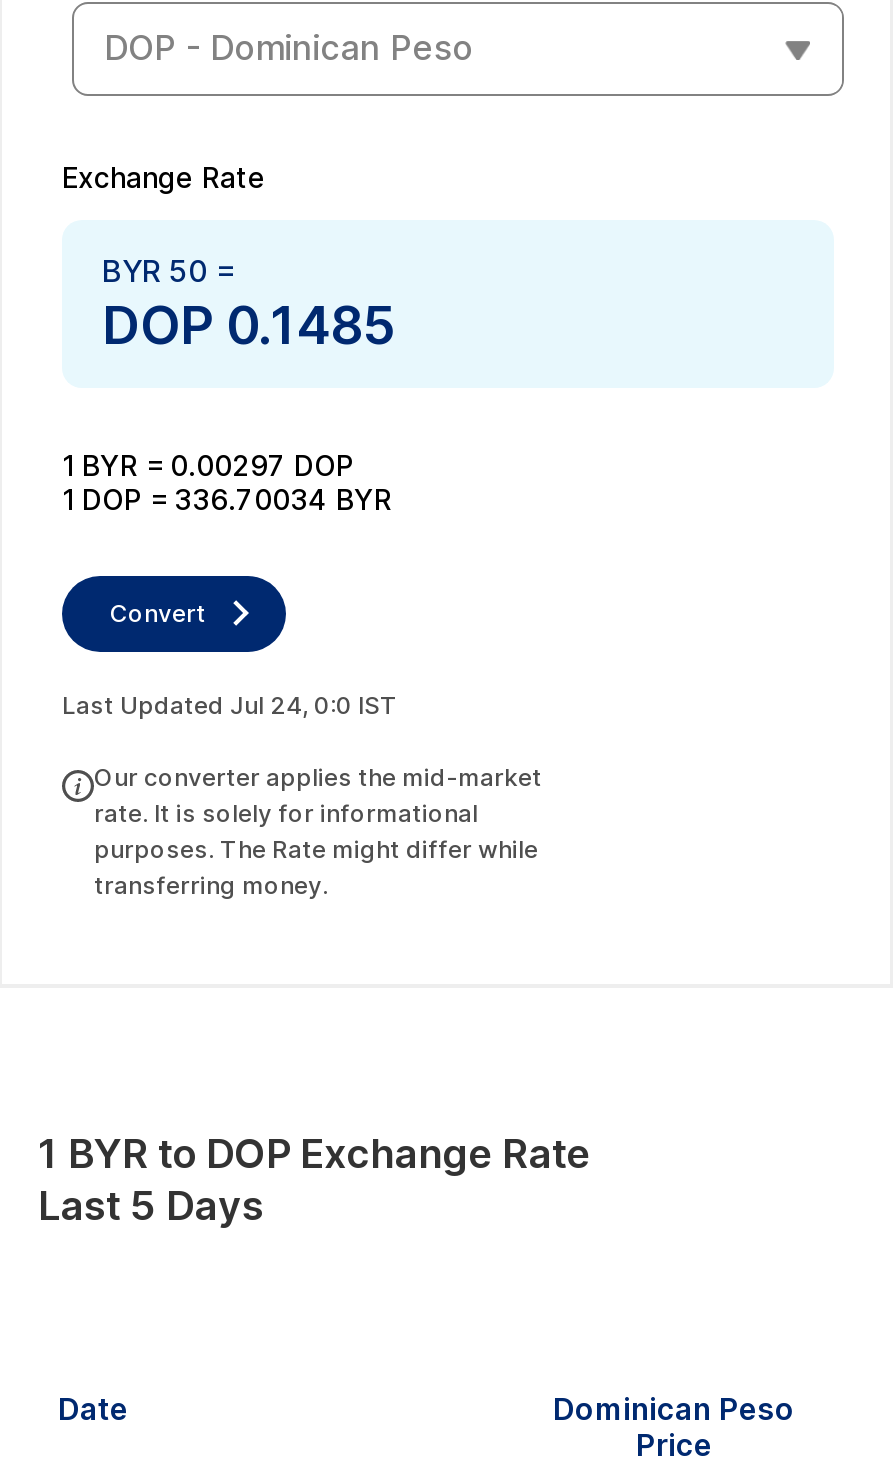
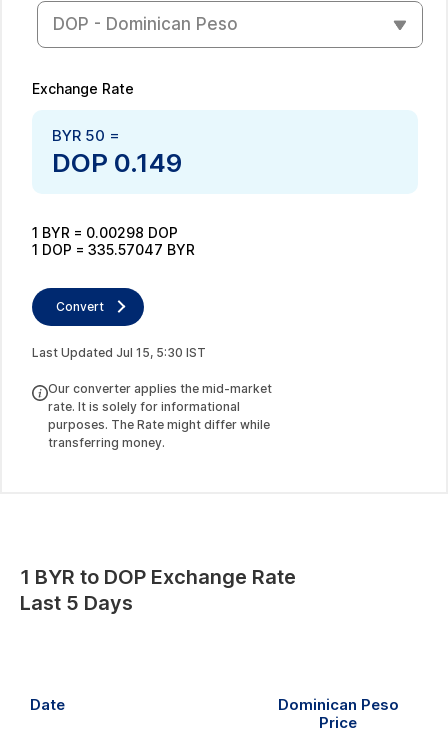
[102,293,396,355] DOP 0.1485 -> [52,146,182,177] DOP 0.149
[62,447,354,481] 1 BYR = 0.00297 DOP -> [32,223,178,240] 1 BYR = 0.00298 DOP
[62,481,392,515] 1 DOP = 336.70034 BYR -> [32,240,195,257] 1 DOP = 335.57047 BYR
[62,689,398,719] Last Updated Jul 24, 0:0 IST -> [32,344,206,359] Last Updated Jul 15, 5:30 IST

